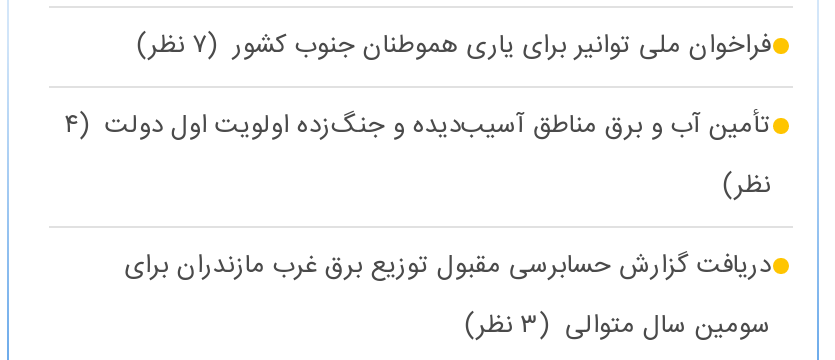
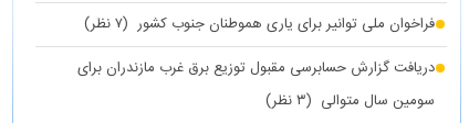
[65,103,771,207] تأمین آب و برق مناطق آسیب‌دیده و جنگ‌زده اولویت اول دولت (۴ | نظر) -> none

